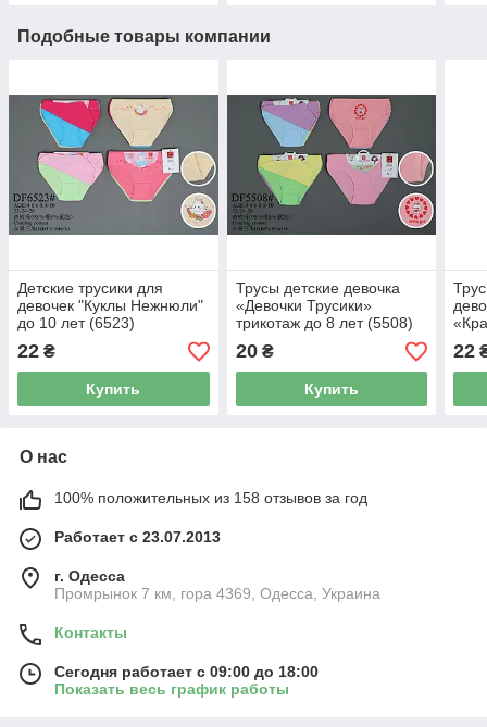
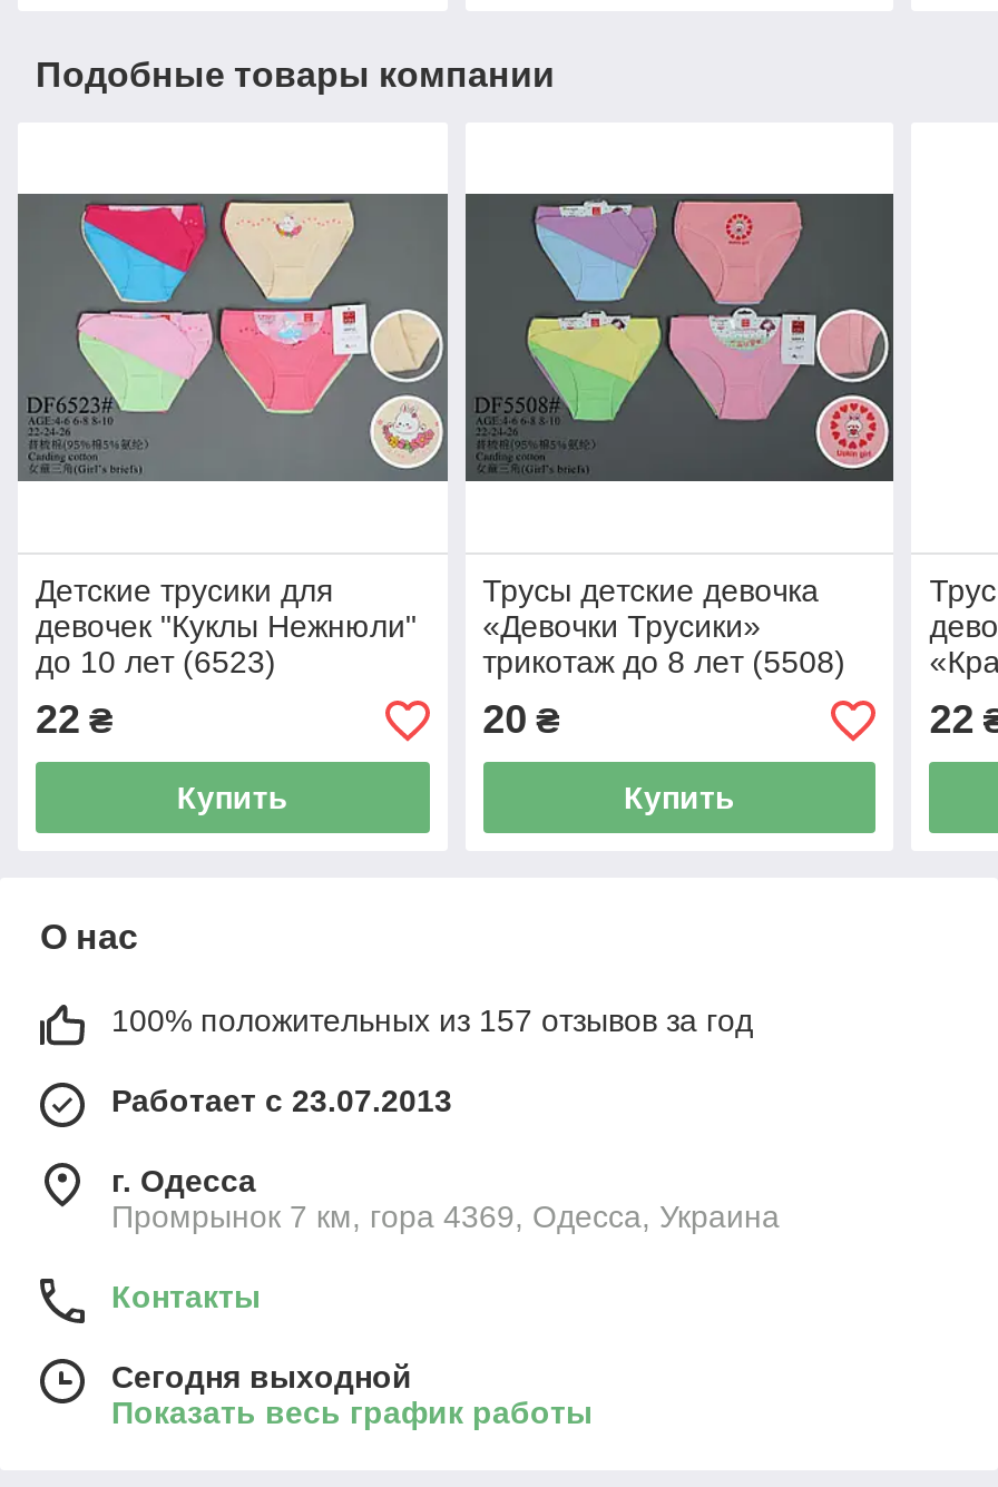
[54,489,367,506] 100% положительных из 158 отзывов за год -> [111,1002,753,1038] 100% положительных из 157 отзывов за год
[54,663,319,680] Сегодня работает с 09:00 до 18:00 -> [111,1359,412,1395] Сегодня выходной

